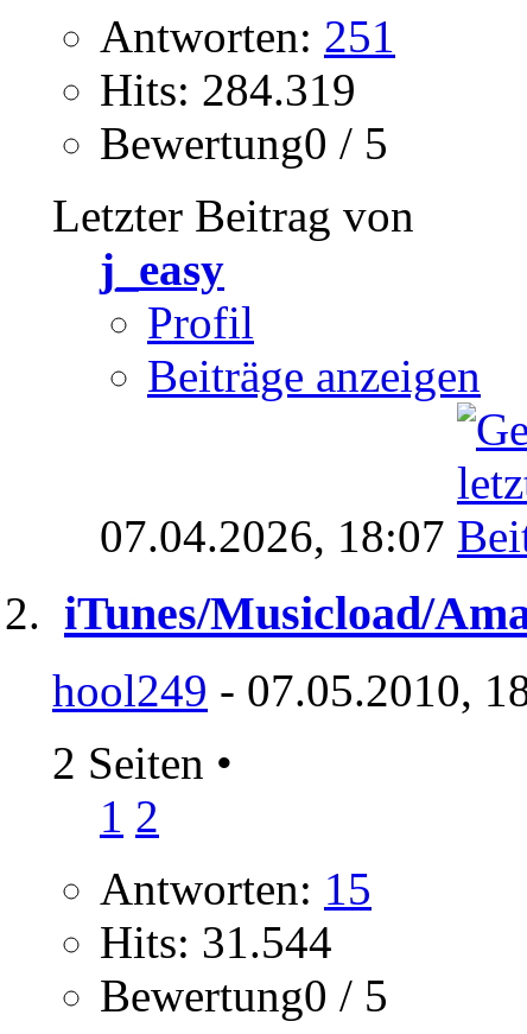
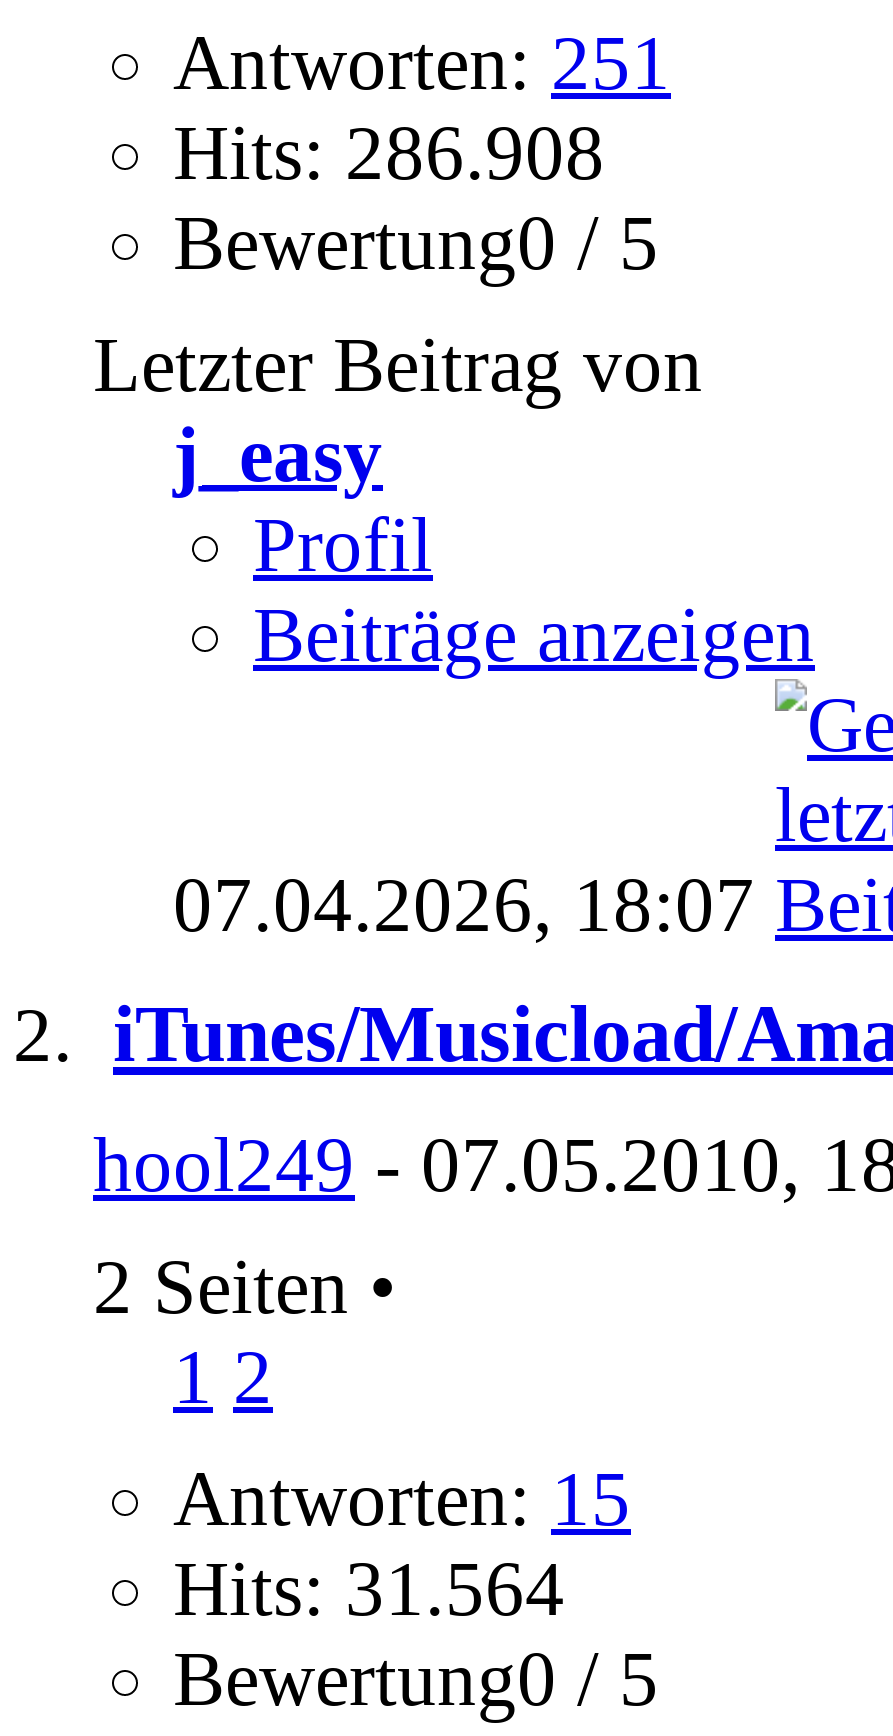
[100,65,356,116] Hits: 284.319 -> [173,110,605,196] Hits: 286.908
[100,916,332,967] Hits: 31.544 -> [173,1545,565,1631] Hits: 31.564

